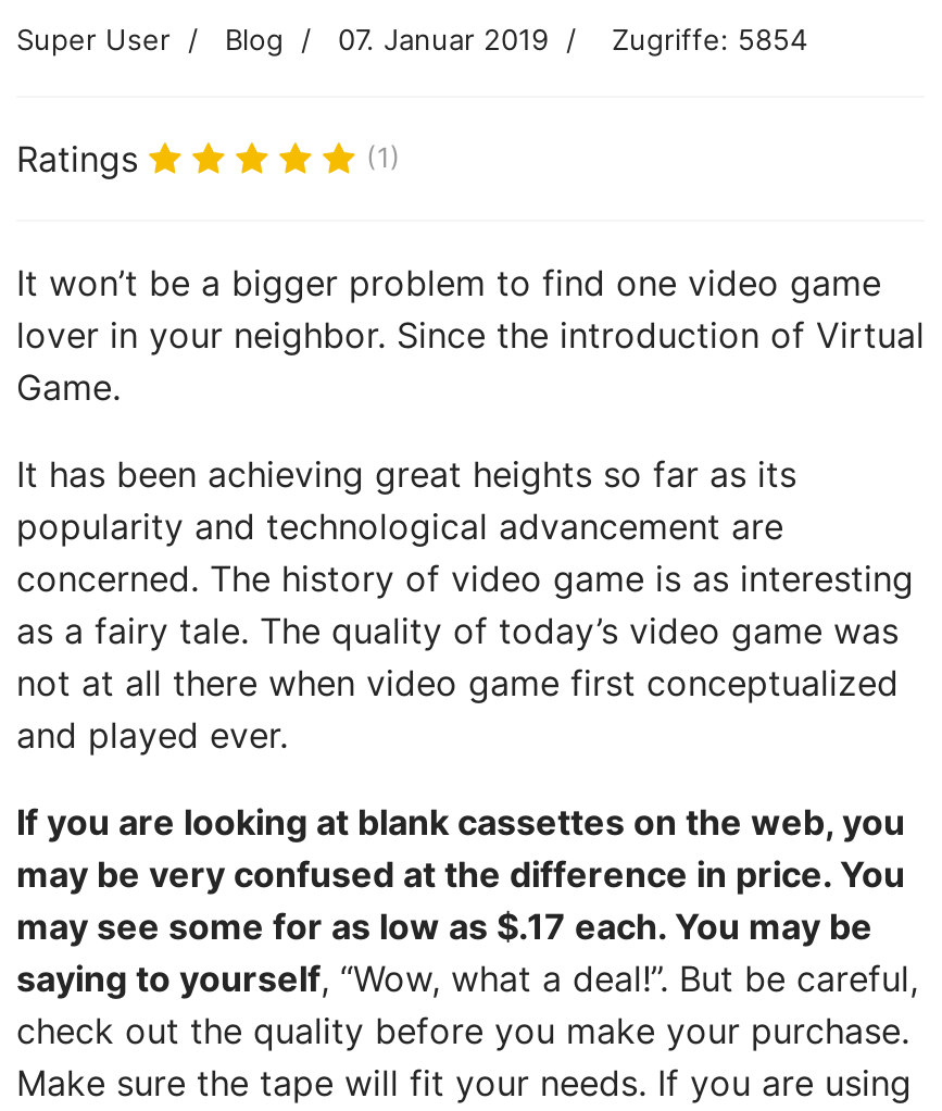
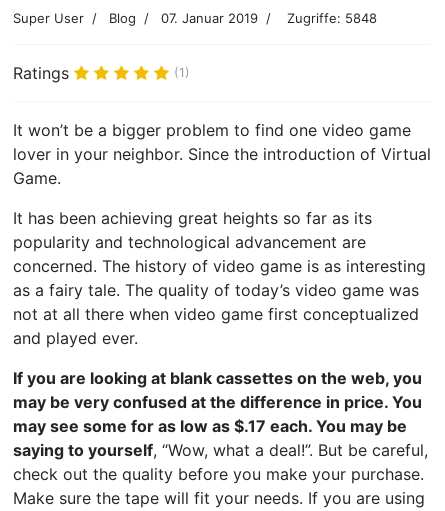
[16,22,807,57] Super User Blog 07. Januar 2019 Zugriffe: 5854 -> [13,10,377,26] Super User Blog 07. Januar 2019 Zugriffe: 5848

